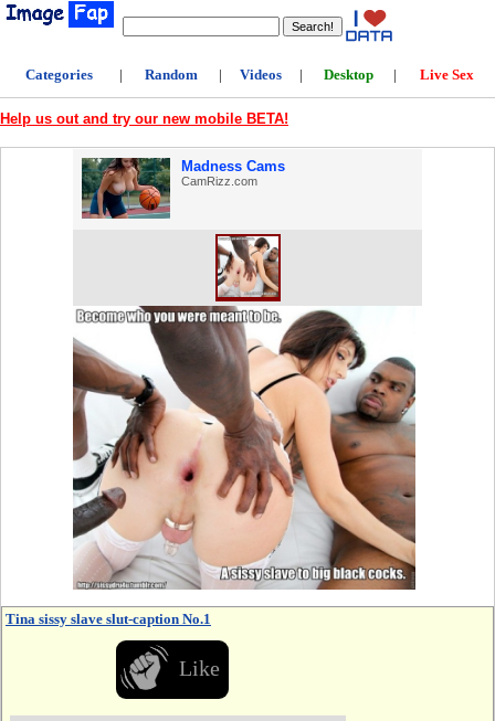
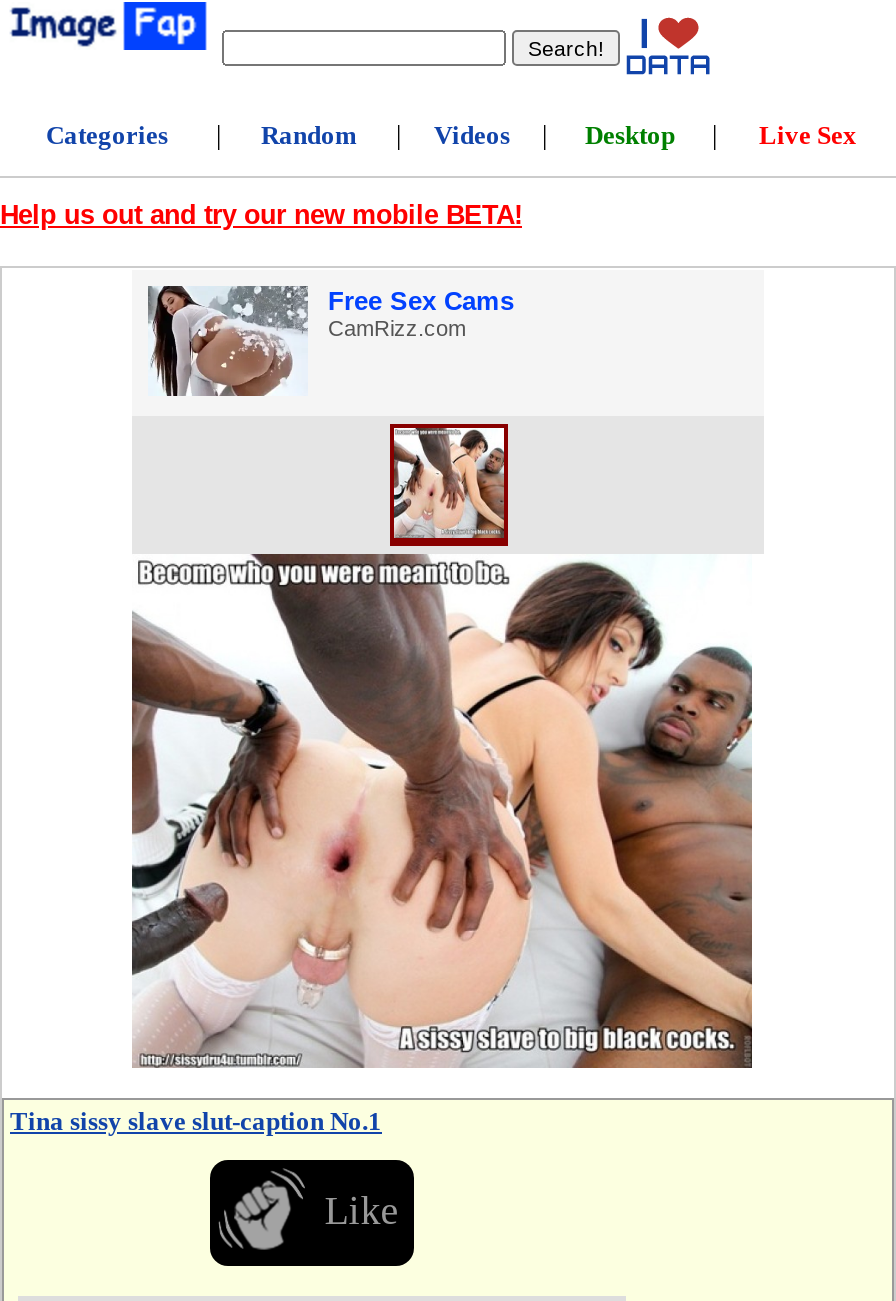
[81,157,285,220] [image] | Madness Cams -> [148,286,514,396] [image] | Free Sex Cams

